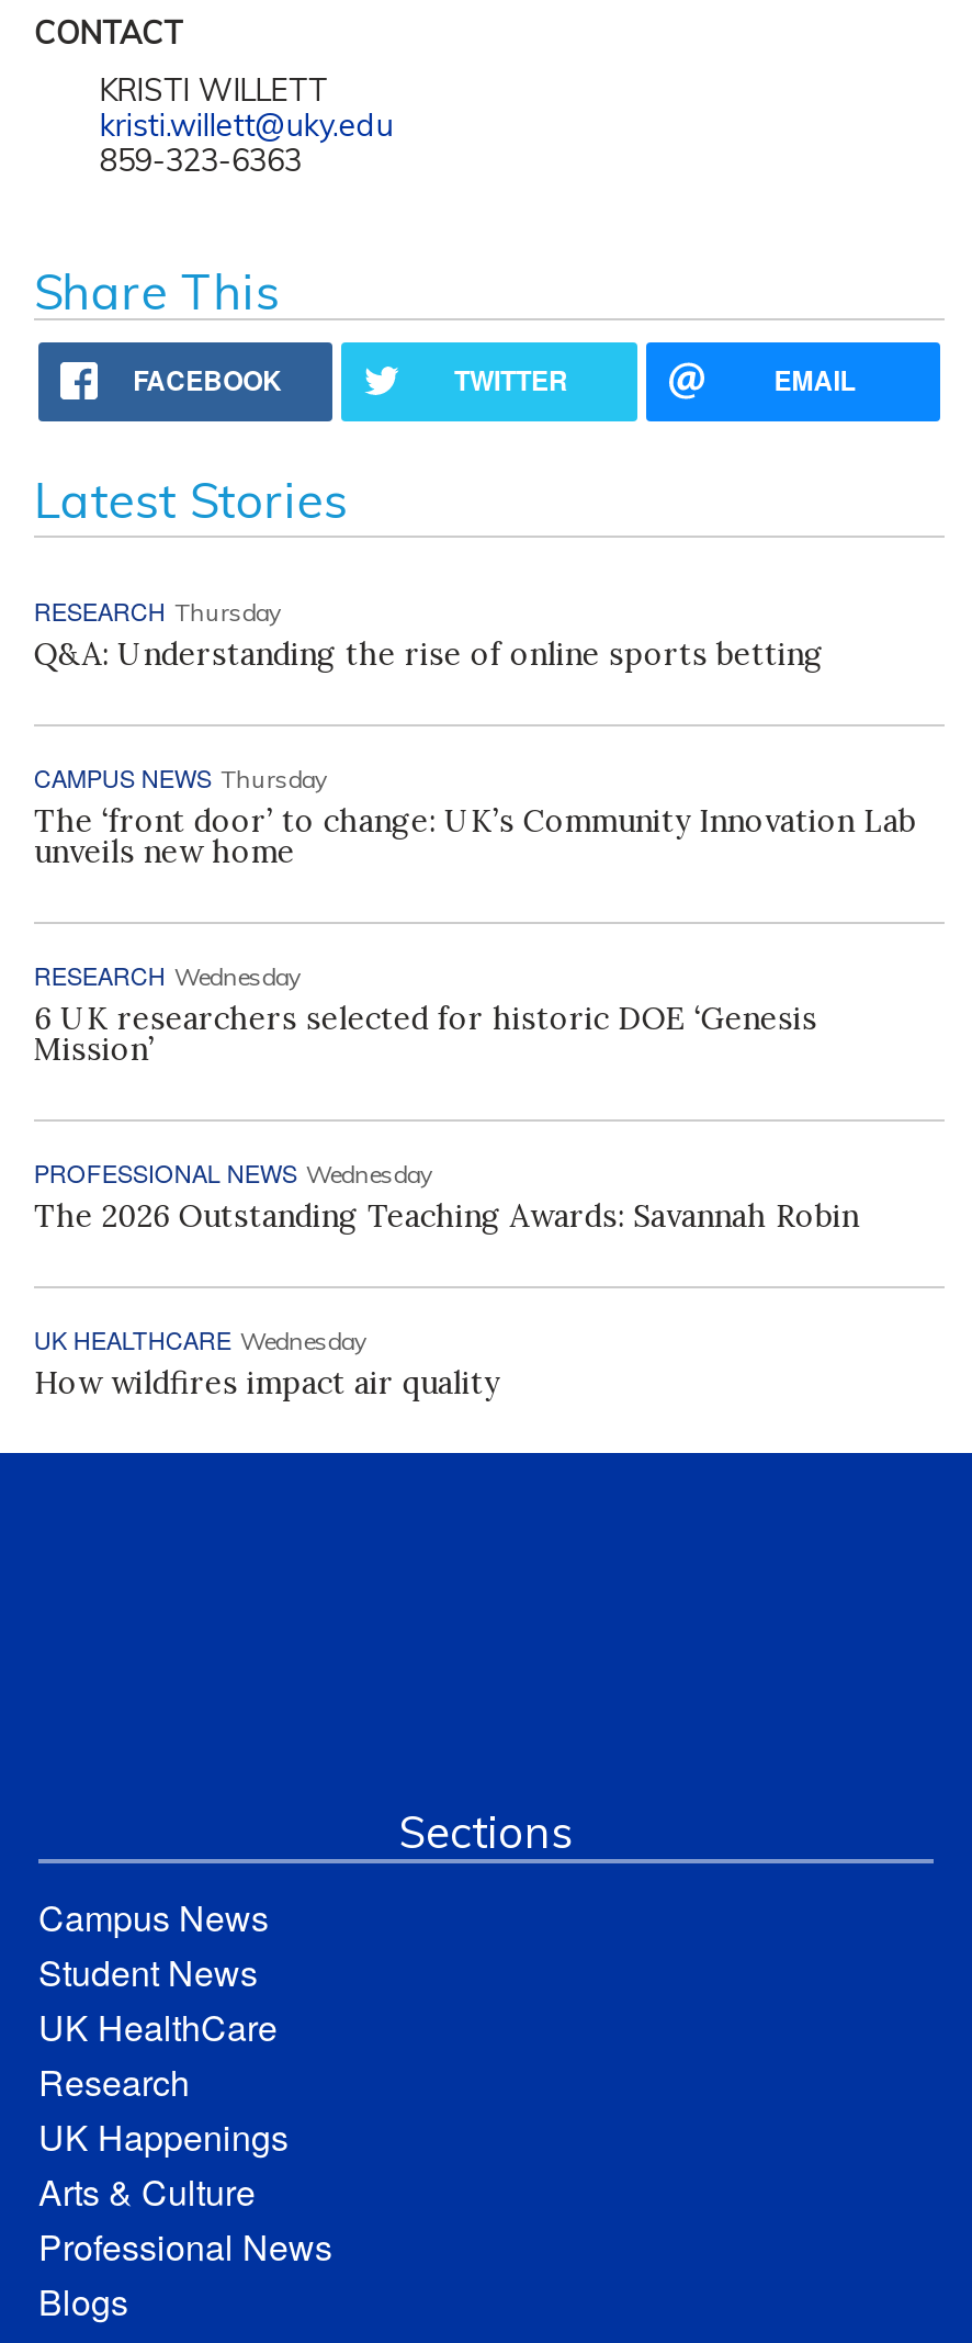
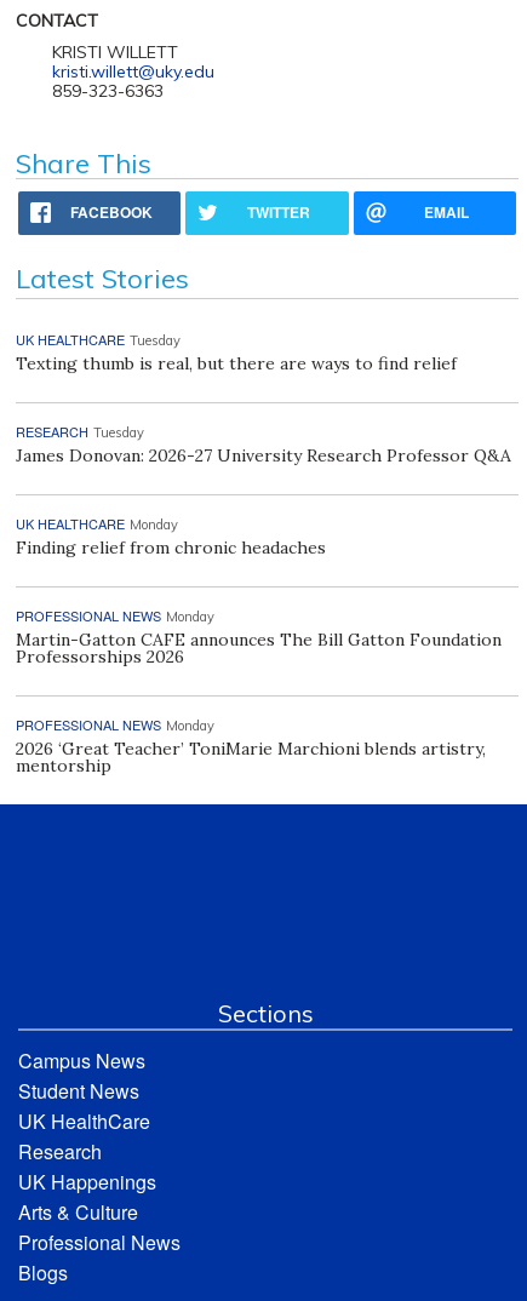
[34,591,824,672] RESEARCH Thursday | Q&A: Understanding the rise of online sports betting -> [16,330,457,375] UK HEALTHCARE Tuesday | Texting thumb is real, but there are ways to find relief
[34,758,916,870] CAMPUS NEWS Thursday | The ‘front door’ to change: UK’s Community Innovation Lab | unveils new home -> [16,422,511,467] RESEARCH Tuesday | James Donovan: 2026-27 University Research Professor Q&A
[34,955,817,1067] RESEARCH Wednesday | 6 UK researchers selected for historic DOE ‘Genesis | Mission’ -> [16,514,326,559] UK HEALTHCARE Monday | Finding relief from chronic headaches
[34,1153,859,1234] PROFESSIONAL NEWS Wednesday | The 2026 Outstanding Teaching Awards: Savannah Robin -> [16,606,501,668] PROFESSIONAL NEWS Monday | Martin-Gatton CAFE announces The Bill Gatton Foundation | Professorships 2026
[34,1320,499,1401] UK HEALTHCARE Wednesday | How wildfires impact air quality -> [16,715,486,777] PROFESSIONAL NEWS Monday | 2026 ‘Great Teacher’ ToniMarie Marchioni blends artistry, | mentorship

